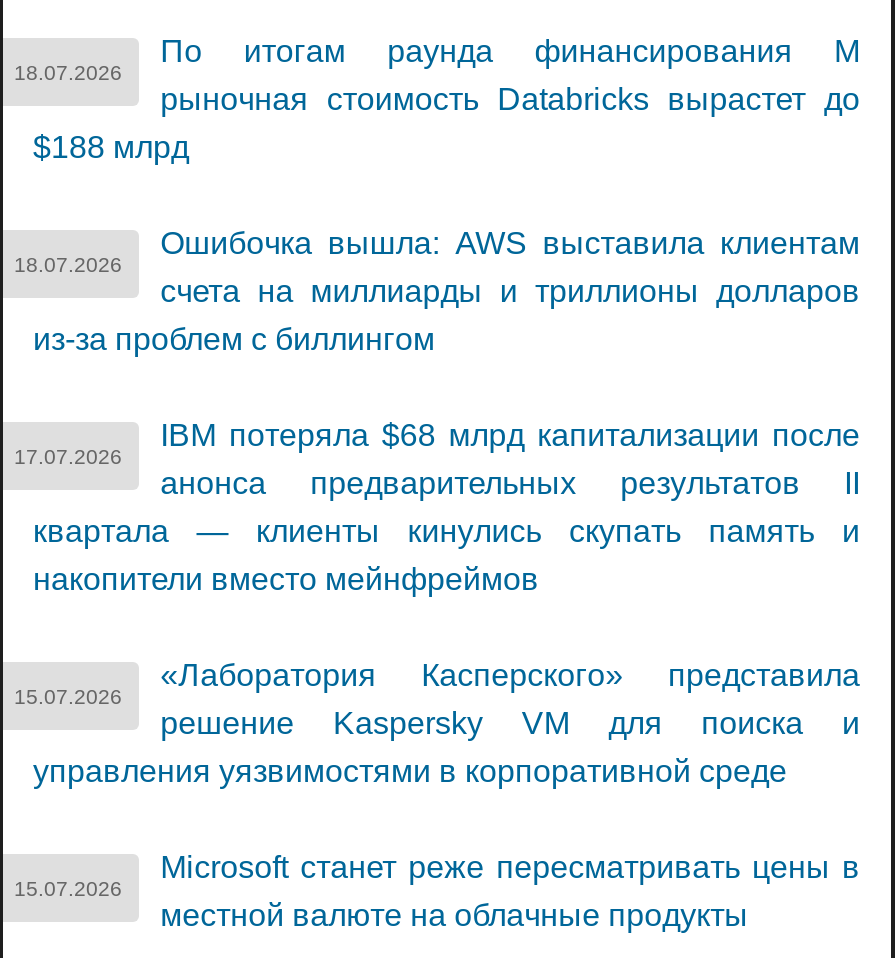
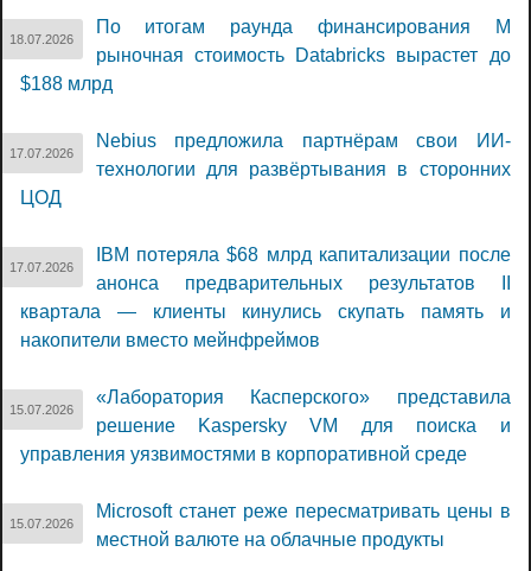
[33,225,860,355] Ошибочка вышла: AWS выставила клиентам | счета на миллиарды и триллионы долларов | из-за проблем с биллингом -> [20,130,510,207] Nebius предложила партнёрам свои ИИ- | технологии для развёртывания в сторонних | ЦОД
[14,251,122,275] 18.07.2026 -> [9,146,73,160] 17.07.2026

